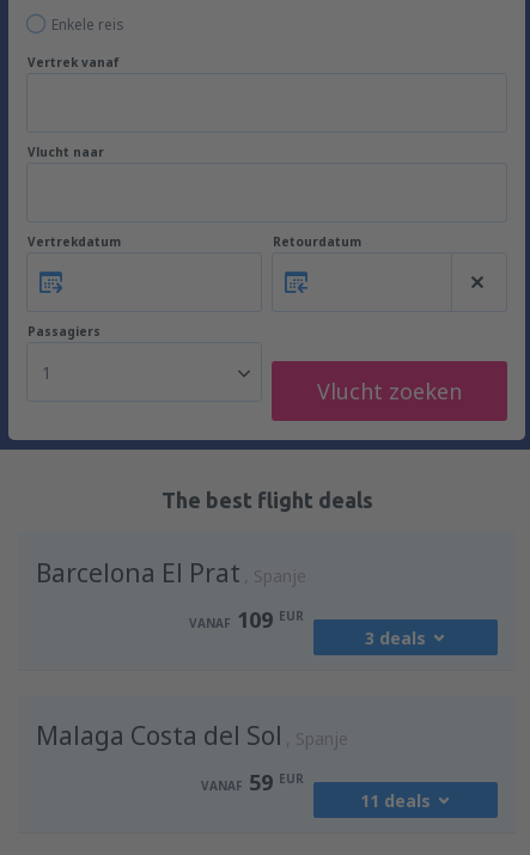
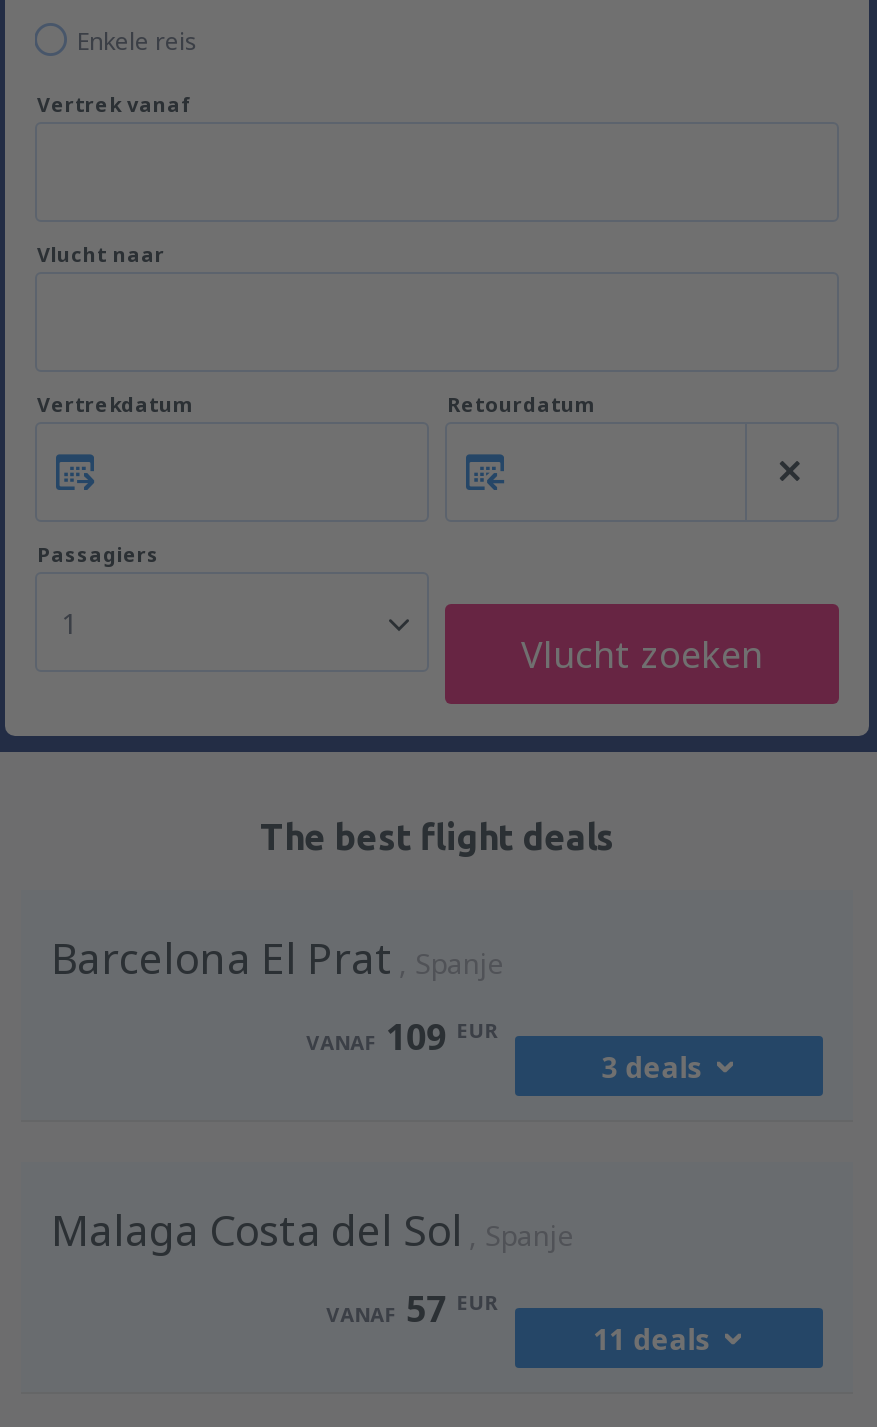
[201,768,303,796] VANAF 59 EUR -> [326,1284,498,1332] VANAF 57 EUR

